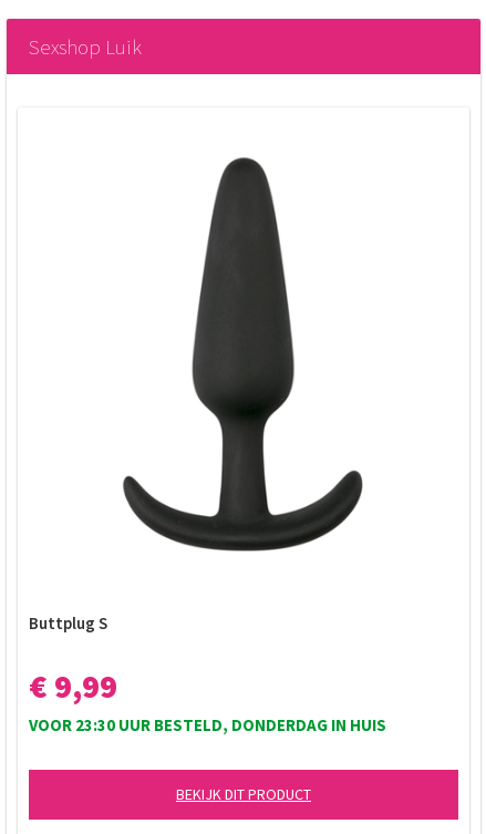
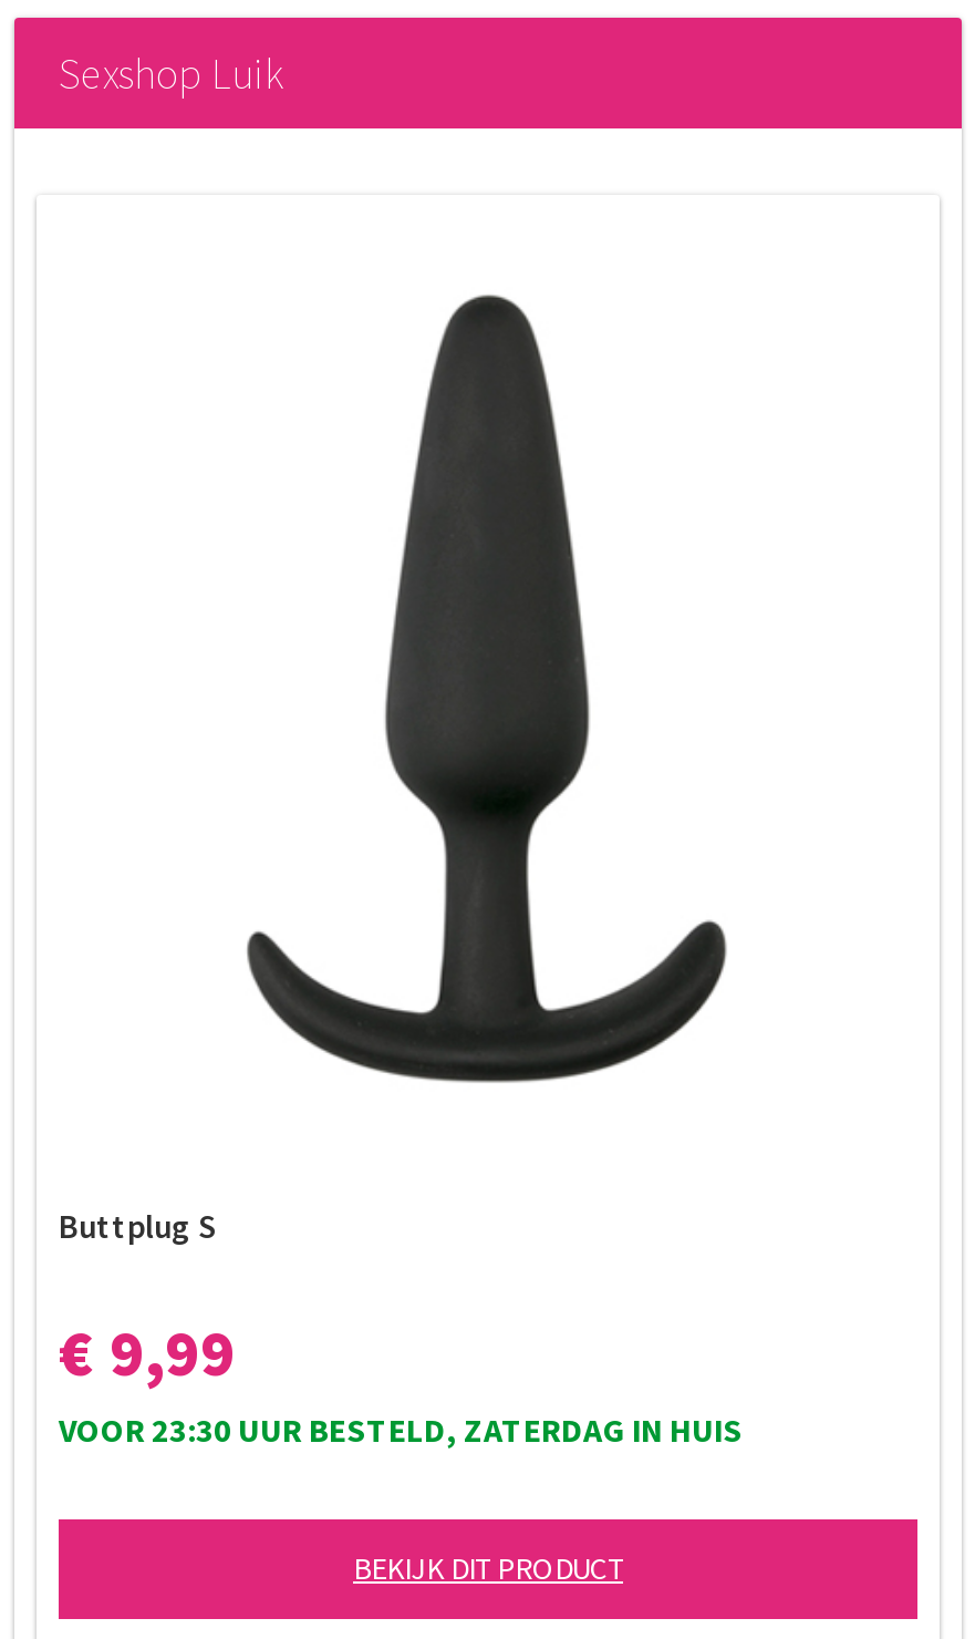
[29,714,386,735] VOOR 23:30 UUR BESTELD, DONDERDAG IN HUIS -> [59,1409,743,1451] VOOR 23:30 UUR BESTELD, ZATERDAG IN HUIS

